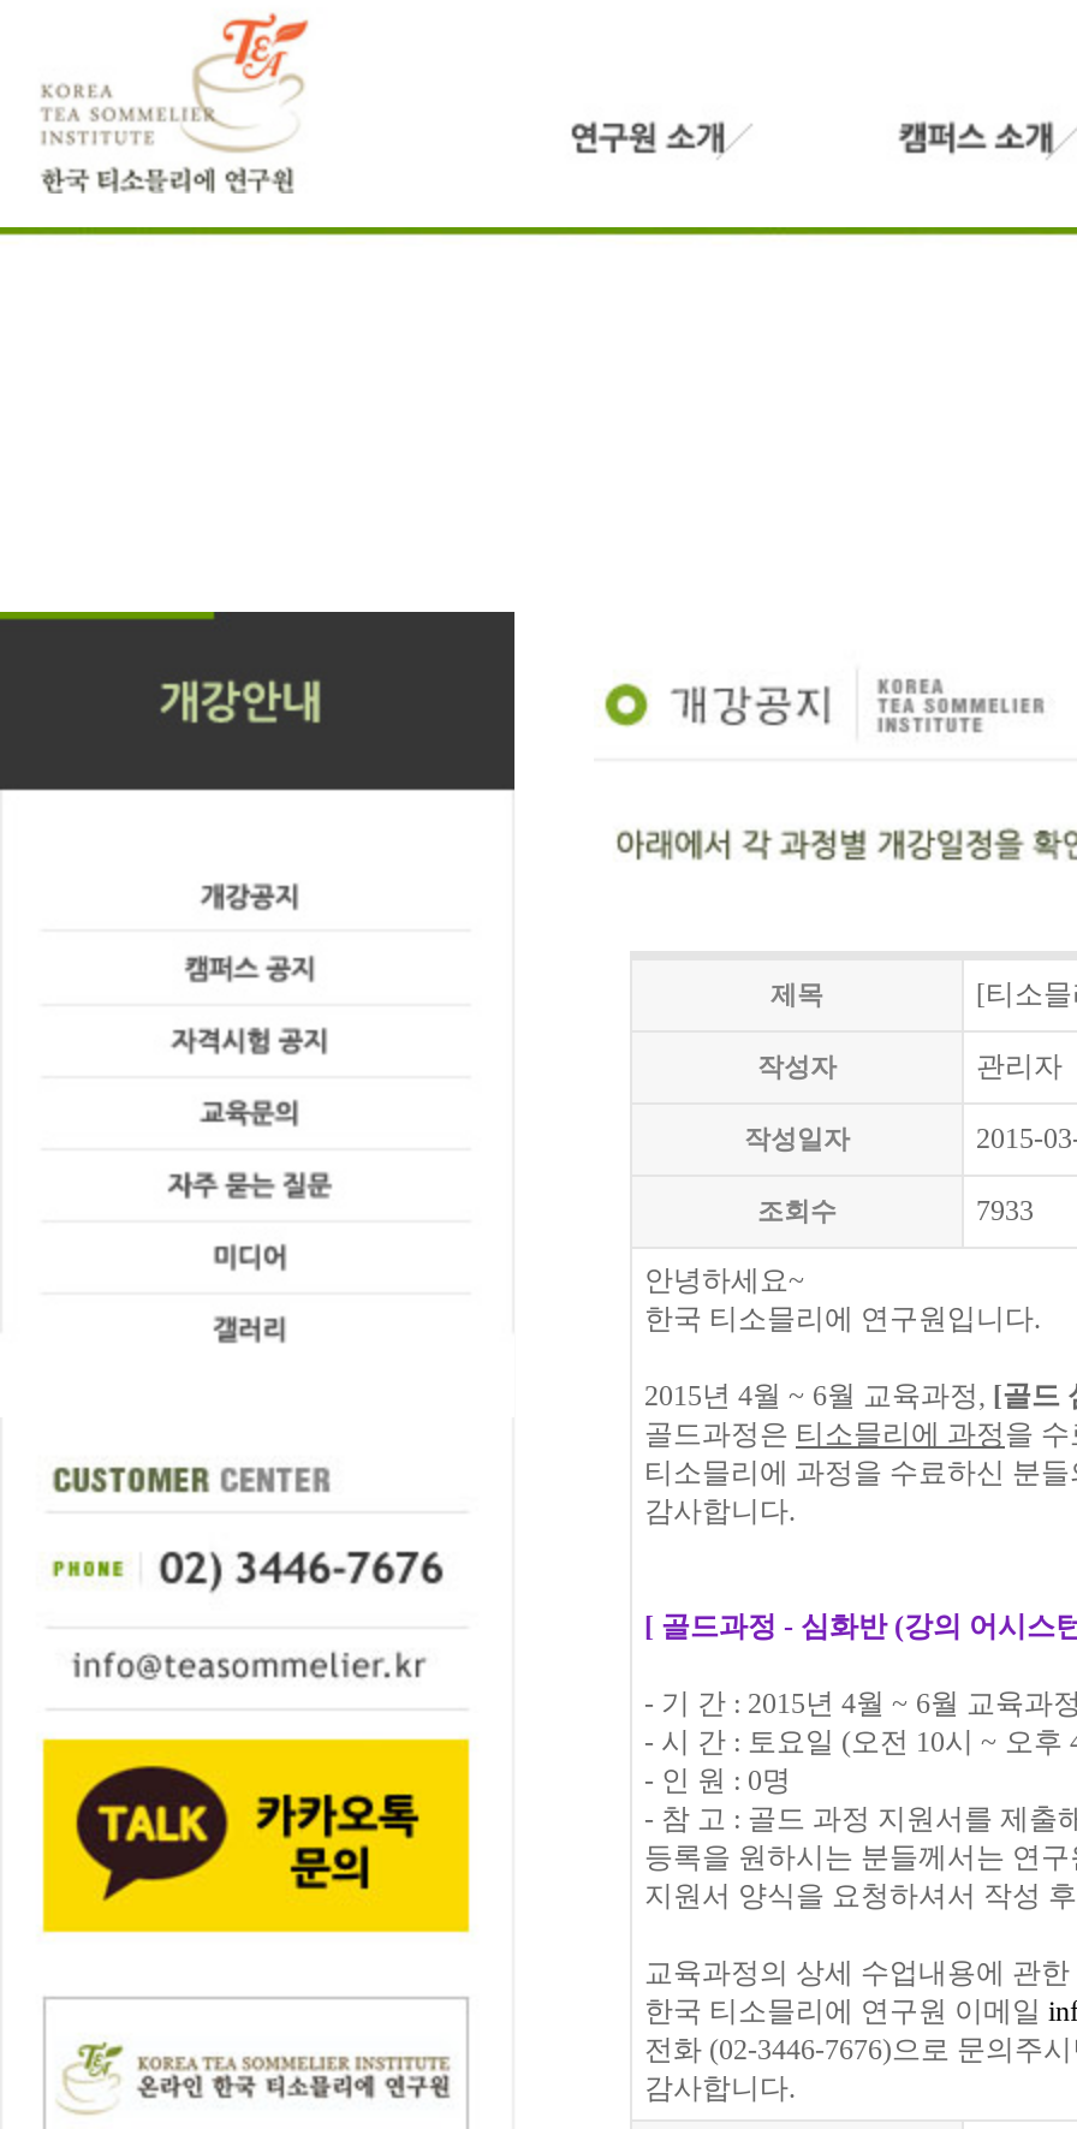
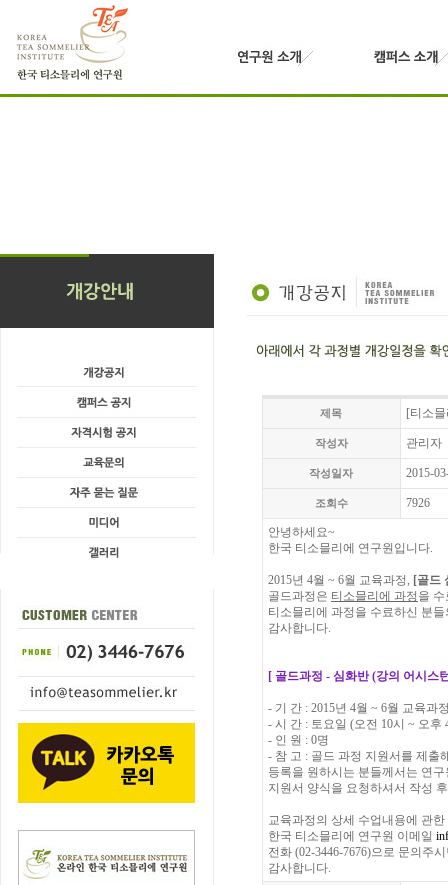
[976,1194,1034,1227] 7933 -> [406,496,430,510] 7926

